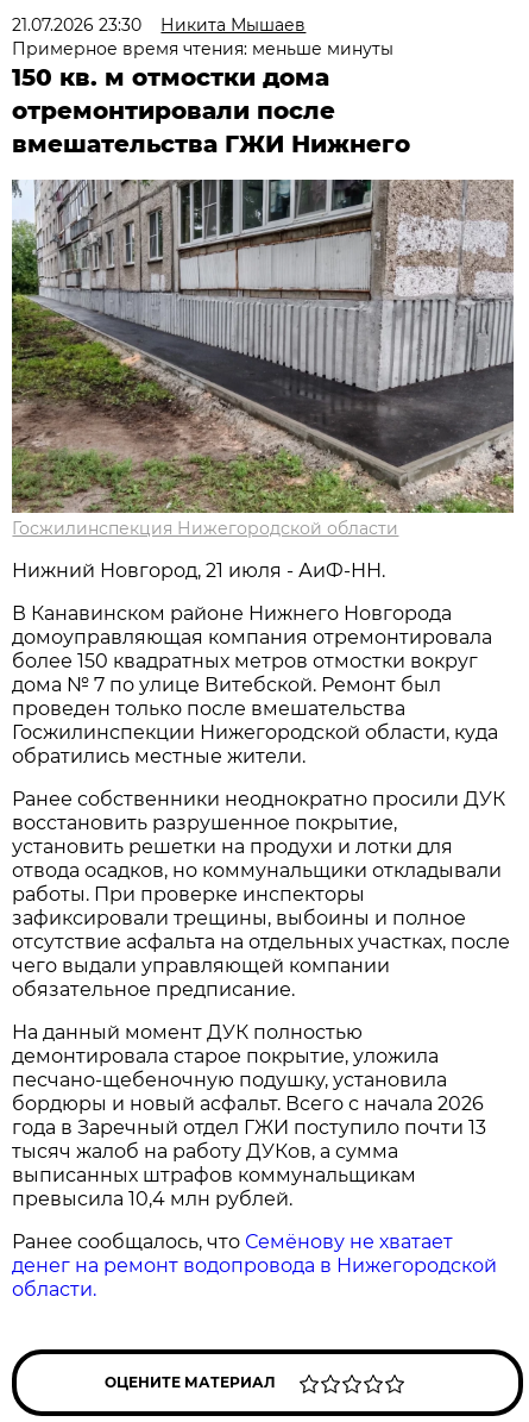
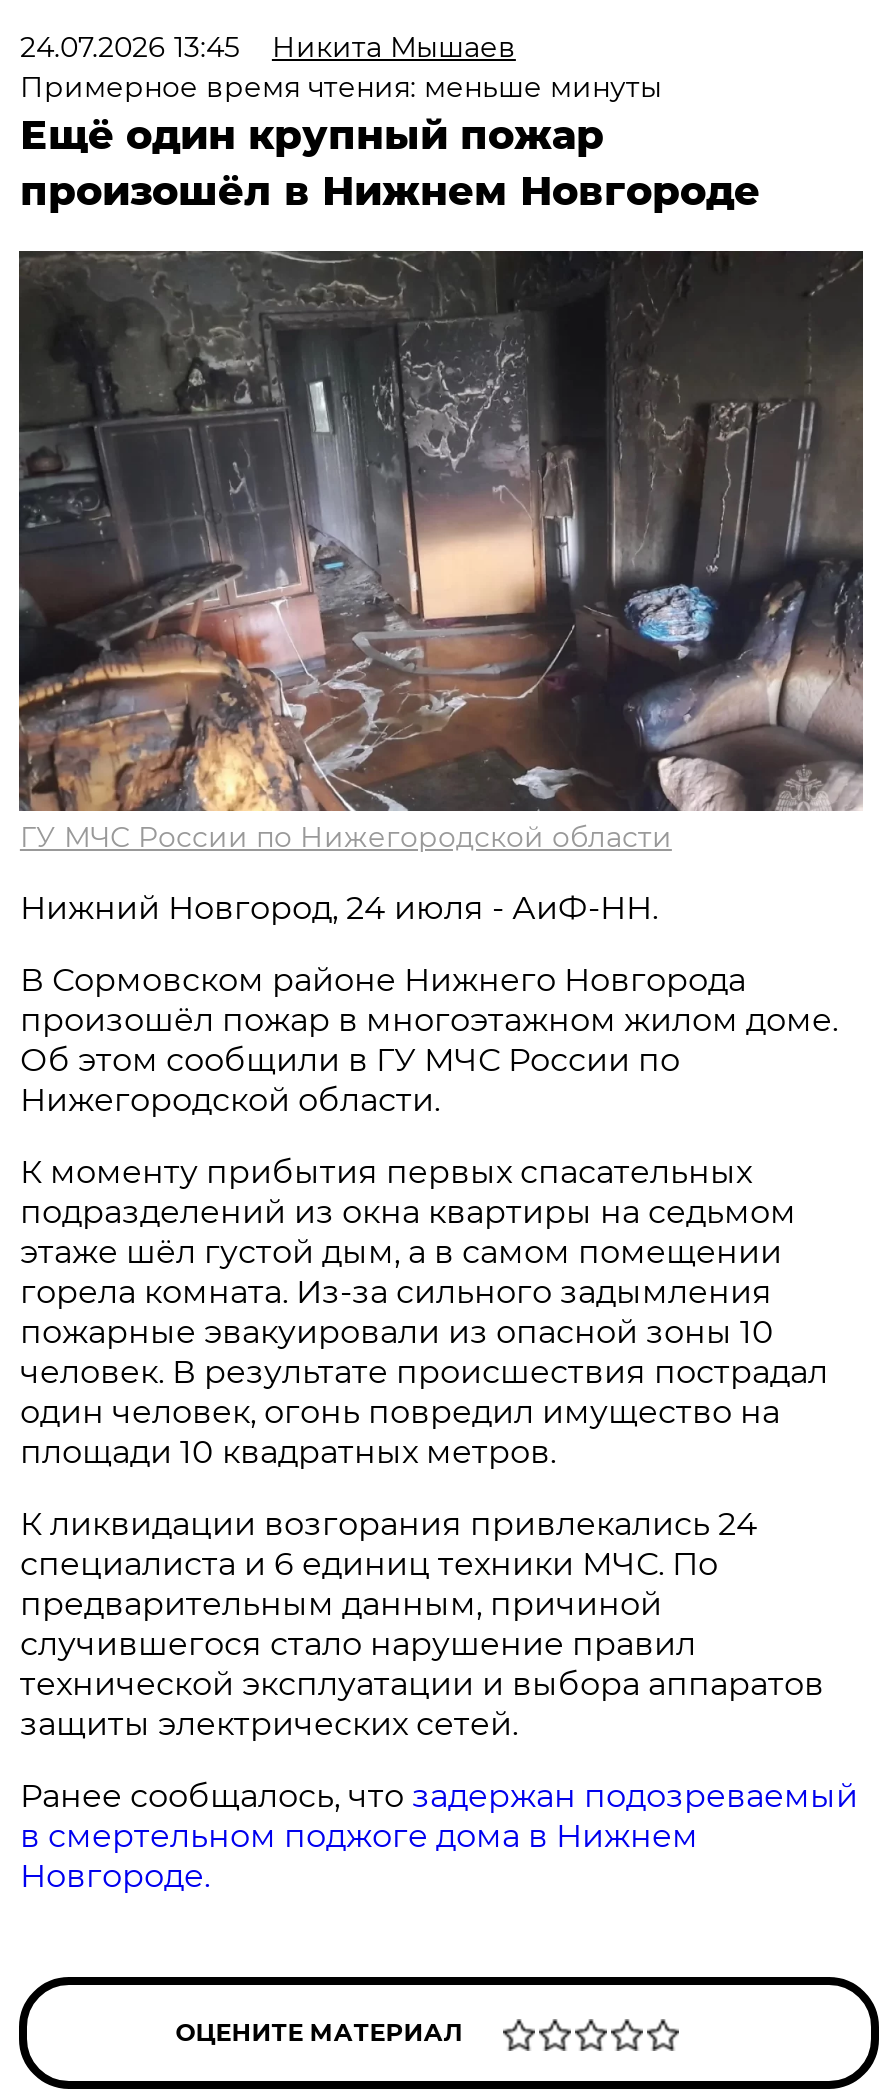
[12,14,306,36] 21.07.2026 23:30 Никита Мышаев -> [20,29,516,65] 24.07.2026 13:45 Никита Мышаев
[12,63,411,158] 150 кв. м отмостки дома | отремонтировали после | вмешательства ГЖИ Нижнего -> [20,111,760,215] Ещё один крупный пожар | произошёл в Нижнем Новгороде
[11,178,515,539] [image] | Госжилинспекция Нижегородской области -> [19,249,863,856] [image] | ГУ МЧС России по Нижегородской области
[12,560,386,582] Нижний Новгород, 21 июля - АиФ-НН. -> [20,890,658,928] Нижний Новгород, 24 июля - АиФ-НН.
[12,602,499,768] В Канавинском районе Нижнего Новгорода | домоуправляющая компания отремонтировала | более 150 квадратных метров отмостки вокруг | дома № 7 по улице Витебской. Ремонт был | проведен только после вмешательства | Госжилинспекции Нижегородской области, куда | обратились местные жители. -> [20,962,838,1120] В Сормовском районе Нижнего Новгорода | произошёл пожар в многоэтажном жилом доме. | Об этом сообщили в ГУ МЧС России по | Нижегородской области.
[12,788,510,1001] Ранее собственники неоднократно просили ДУК | восстановить разрушенное покрытие, | установить решетки на продухи и лотки для | отвода осадков, но коммунальщики откладывали | работы. При проверке инспекторы | зафиксировали трещины, выбоины и полное | отсутствие асфальта на отдельных участках, после | чего выдали управляющей компании | обязательное предписание. -> [20,1154,828,1472] К моменту прибытия первых спасательных | подразделений из окна квартиры на седьмом | этаже шёл густой дым, а в самом помещении | горела комната. Из-за сильного задымления | пожарные эвакуировали из опасной зоны 10 | человек. В результате происшествия пострадал | один человек, огонь повредил имущество на | площади 10 квадратных метров.
[12,1021,487,1211] На данный момент ДУК полностью | демонтировала старое покрытие, уложила | песчано-щебеночную подушку, установила | бордюры и новый асфальт. Всего с начала 2026 | года в Заречный отдел ГЖИ поступило почти 13 | тысяч жалоб на работу ДУКов, а сумма | выписанных штрафов коммунальщикам | превысила 10,4 млн рублей. -> [20,1506,824,1744] К ликвидации возгорания привлекались 24 | специалиста и 6 единиц техники МЧС. По | предварительным данным, причиной | случившегося стало нарушение правил | технической эксплуатации и выбора аппаратов | защиты электрических сетей.
[12,1231,497,1301] Ранее сообщалось, что Семёнову не хватает | денег на ремонт водопровода в Нижегородской | области. -> [20,1778,858,1896] Ранее сообщалось, что задержан подозреваемый | в смертельном поджоге дома в Нижнем | Новгороде.

